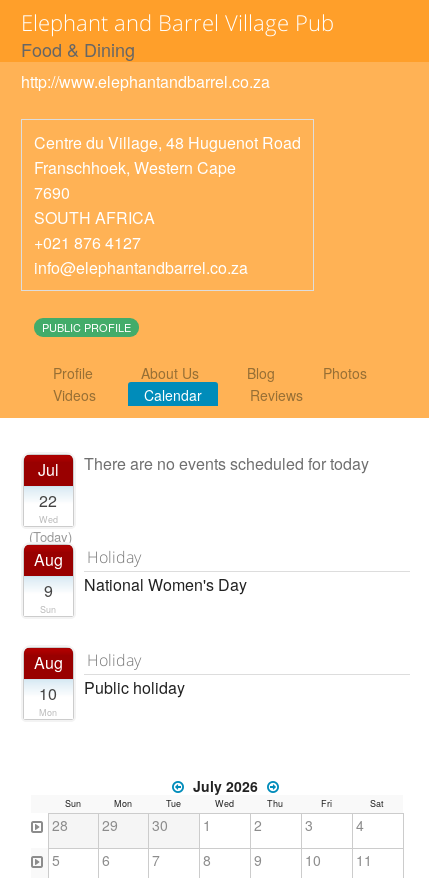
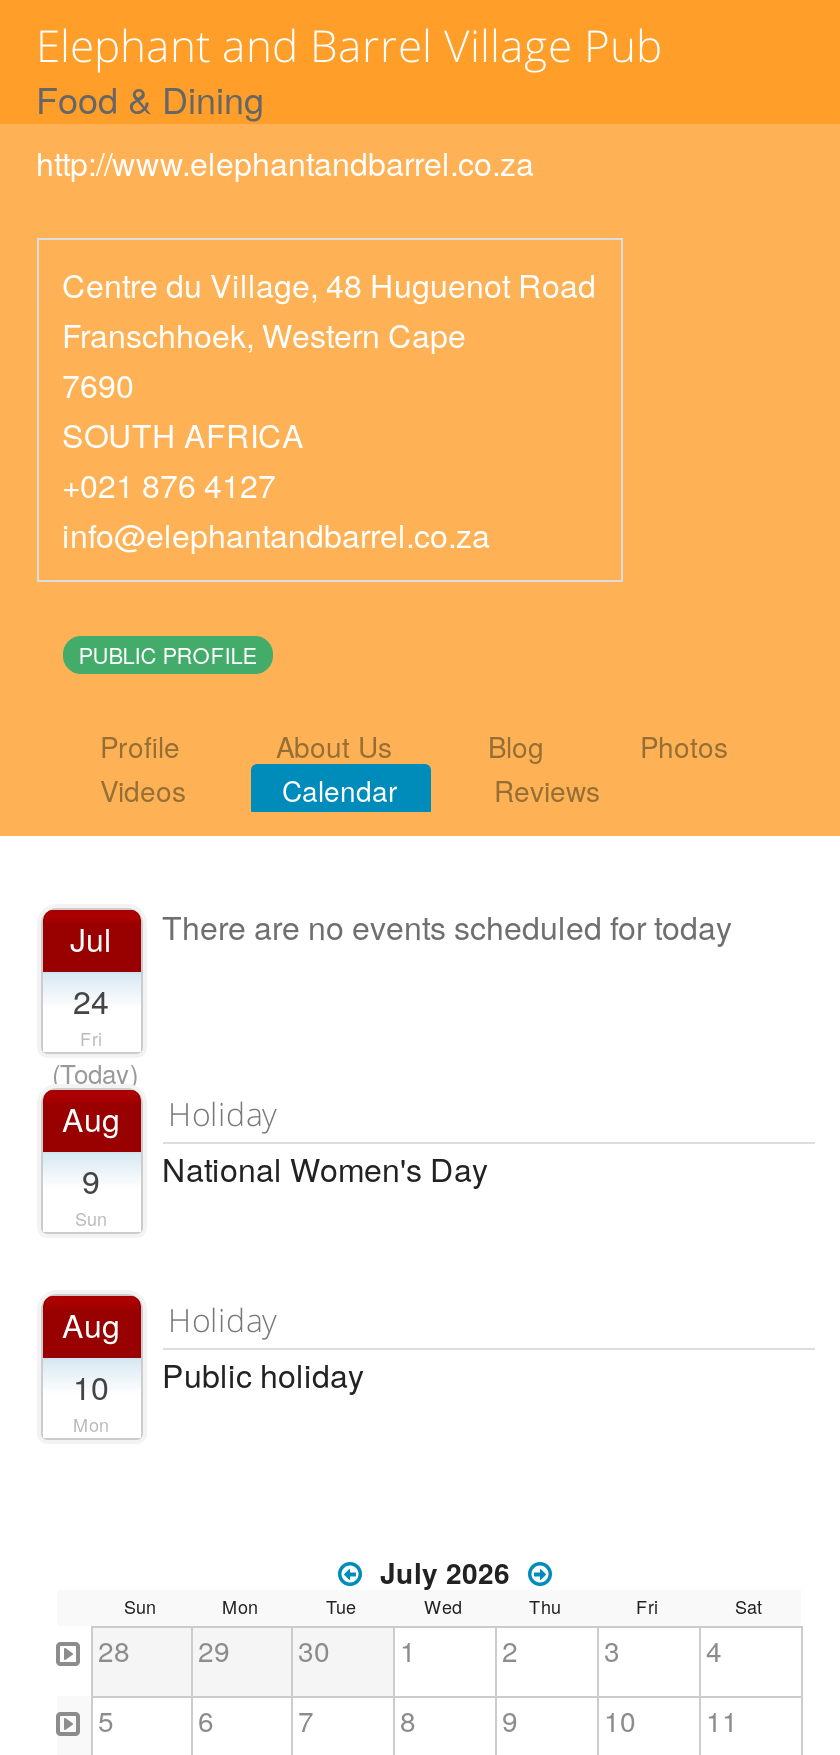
[38,489,57,526] 22 | Wed -> [73,978,109,1052] 24 | Fri

